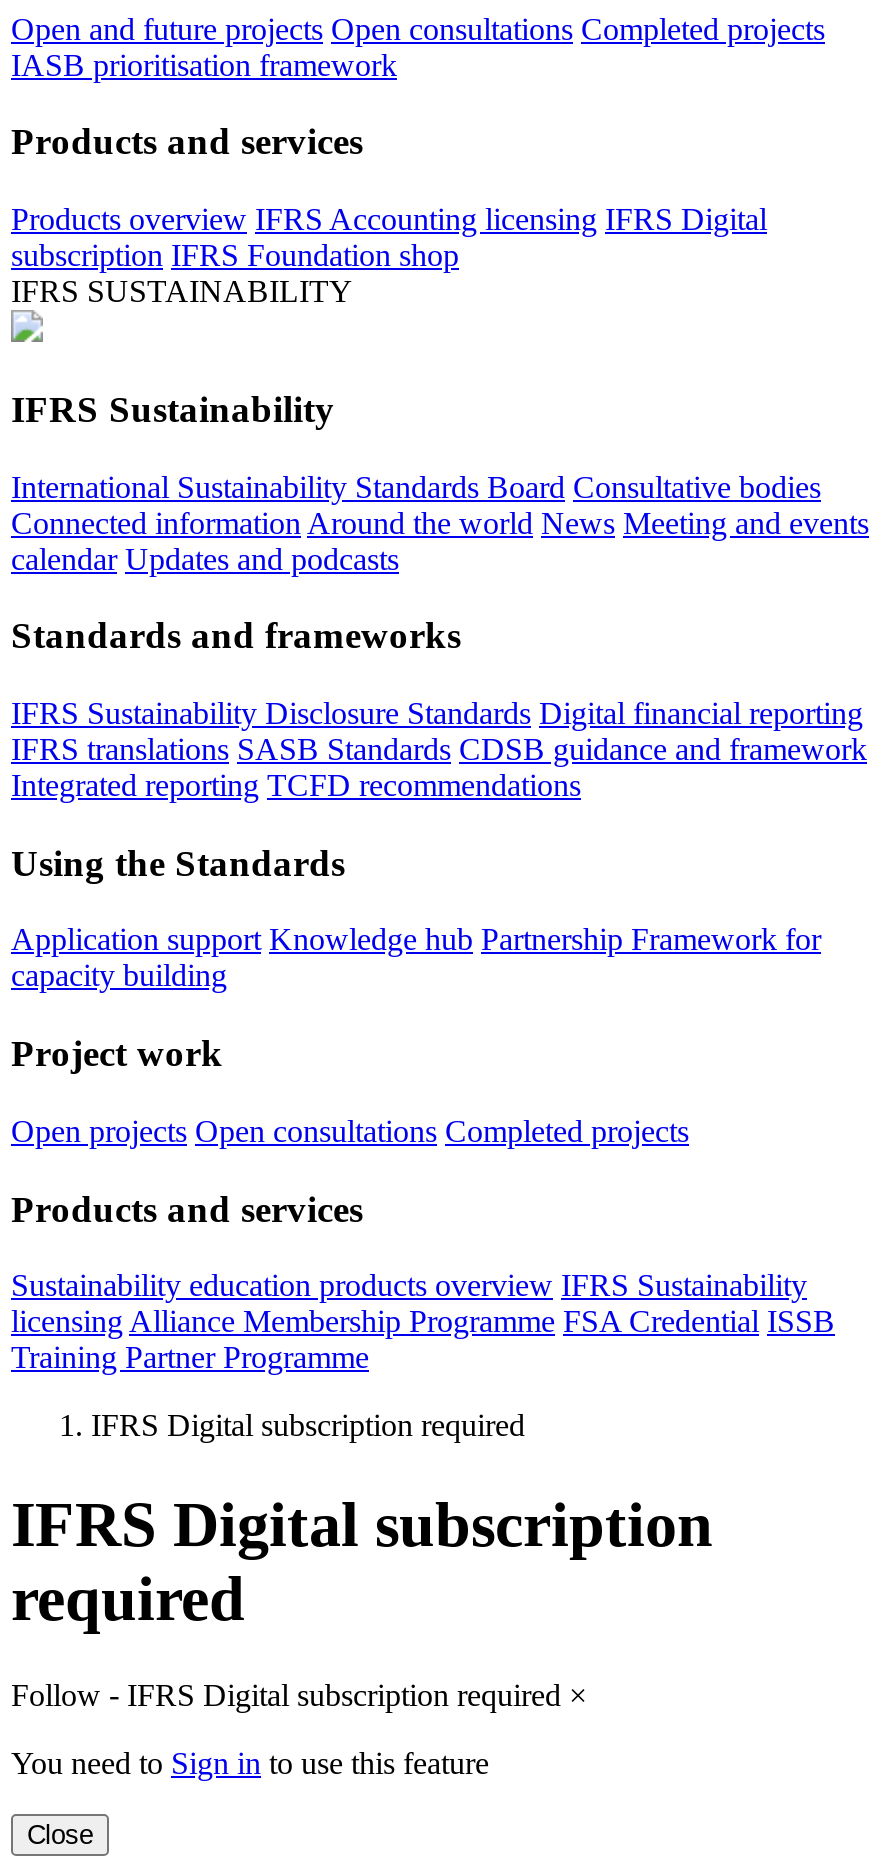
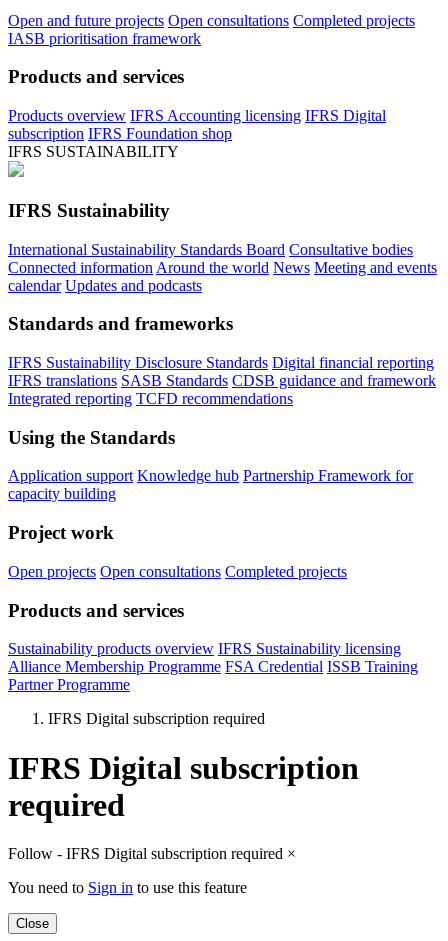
[11,1269,835,1375] Sustainability education products overview IFRS Sustainability | licensing Alliance Membership Programme FSA Credential ISSB | Training Partner Programme -> [8,640,418,693] Sustainability products overview IFRS Sustainability licensing | Alliance Membership Programme FSA Credential ISSB Training | Partner Programme

